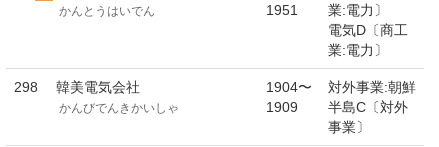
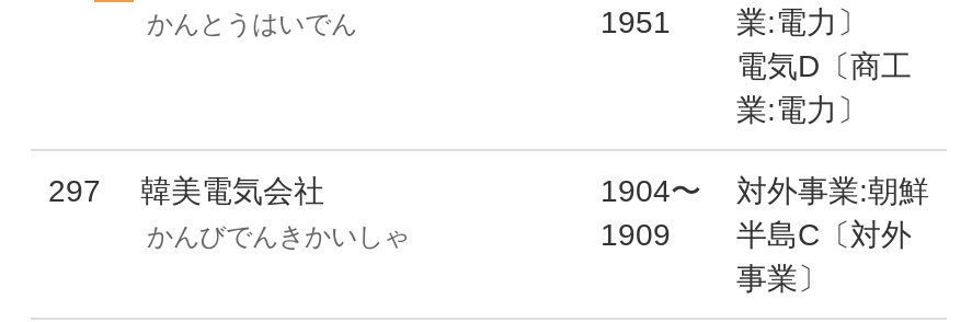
[14,79,140,95] 298 韓美電気会社 -> [48,174,324,209] 297 韓美電気会社

